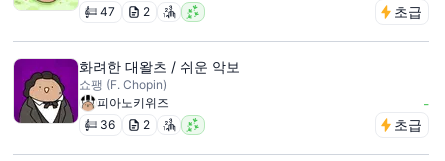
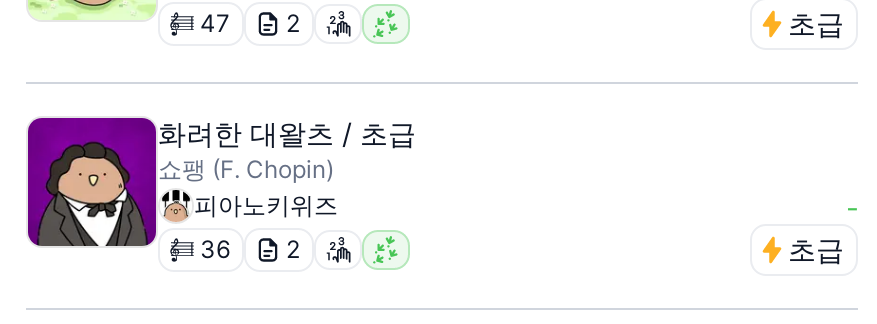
[79,58,240,75] 화려한 대왈츠 / 쉬운 악보 -> [158,116,416,150] 화려한 대왈츠 / 초급

